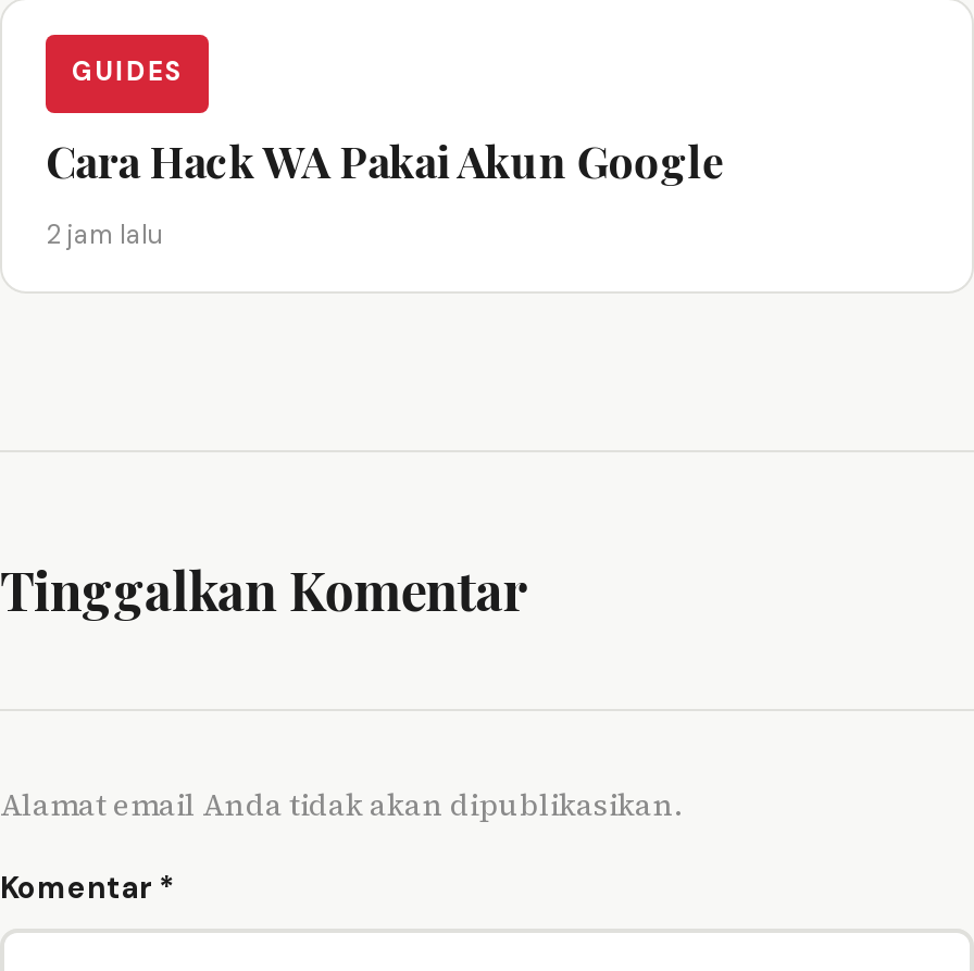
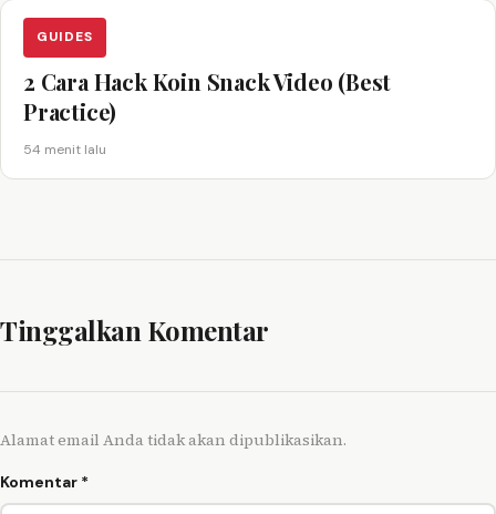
[46,130,726,188] Cara Hack WA Pakai Akun Google -> [23,66,391,126] 2 Cara Hack Koin Snack Video (Best | Practice)
[46,217,163,251] 2 jam lalu -> [23,140,106,158] 54 menit lalu

